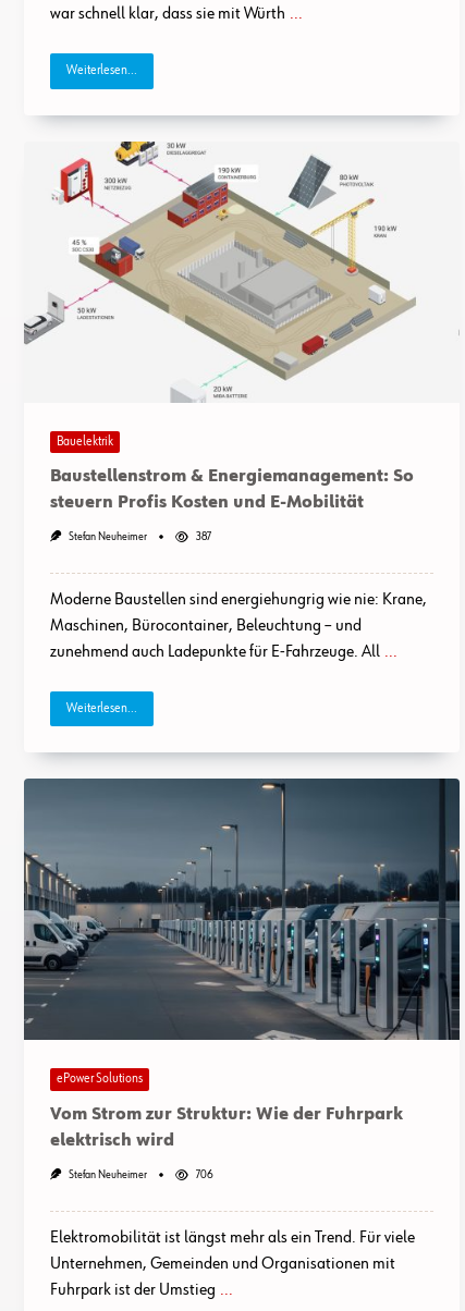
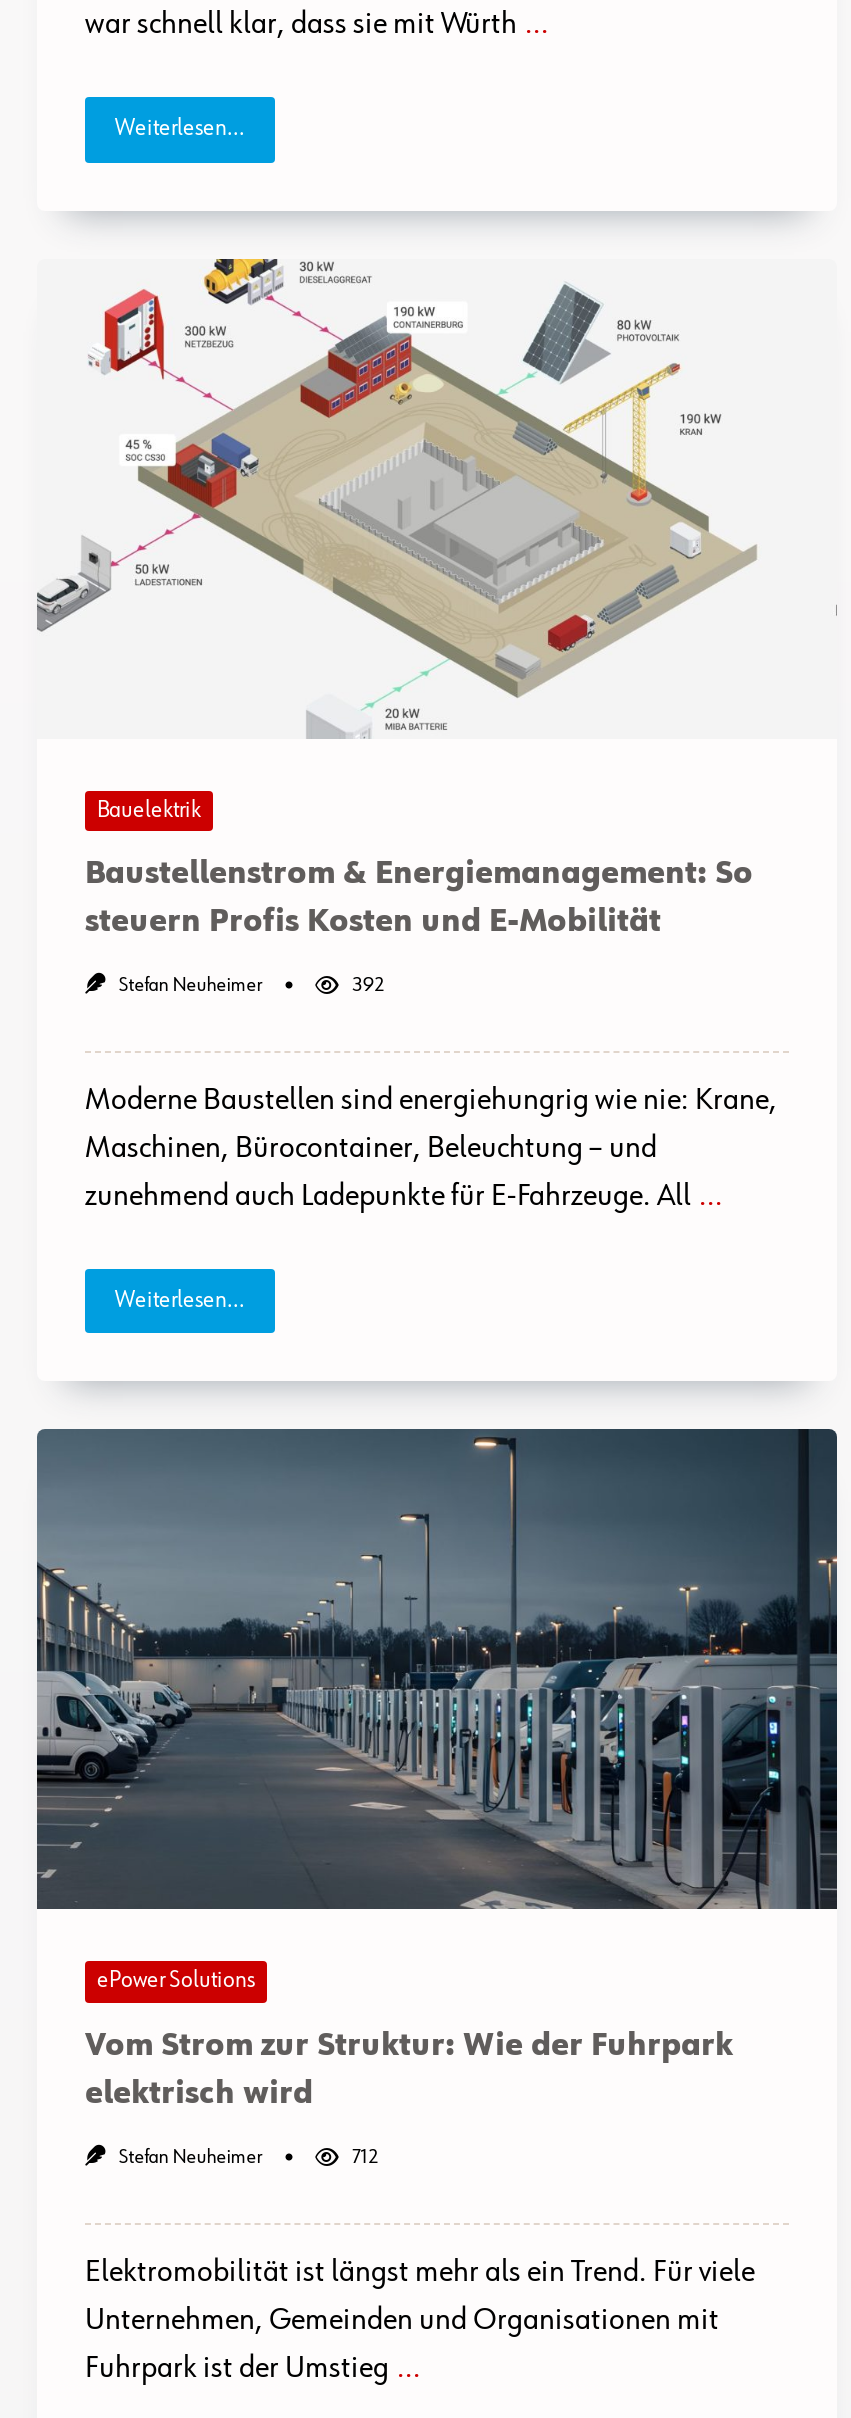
[196,531,211,542] 387 -> [353,975,385,995] 392
[196,1169,213,1180] 706 -> [353,2147,379,2167] 712

